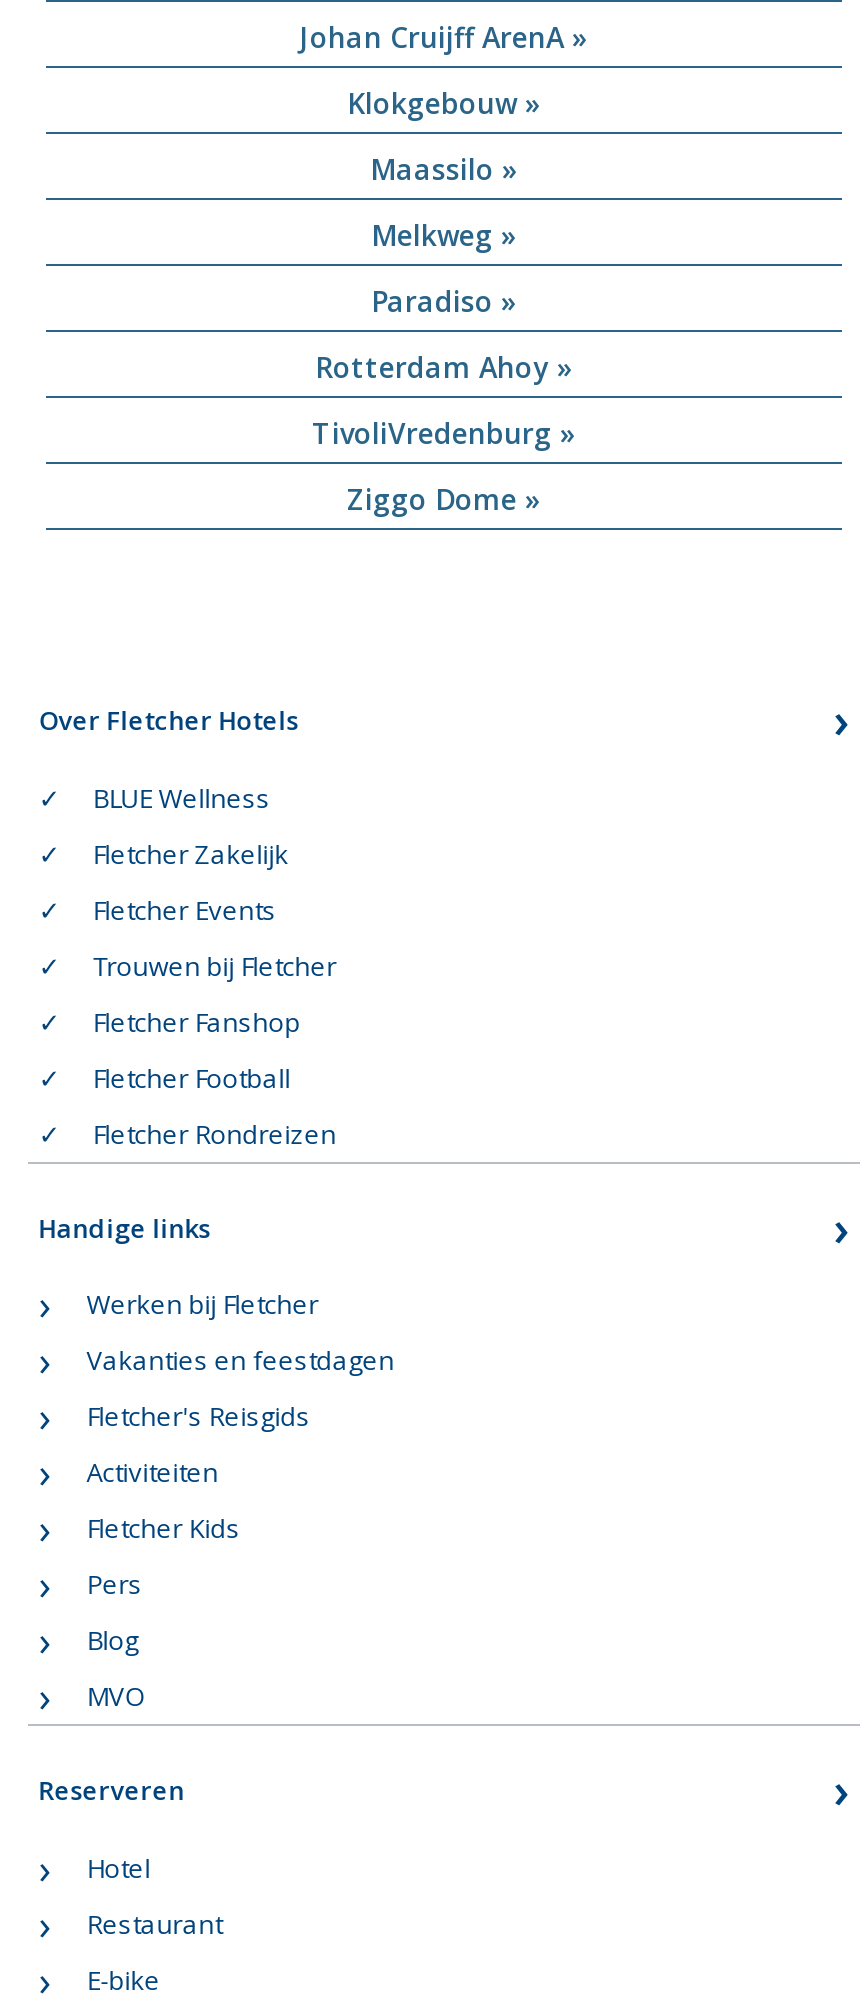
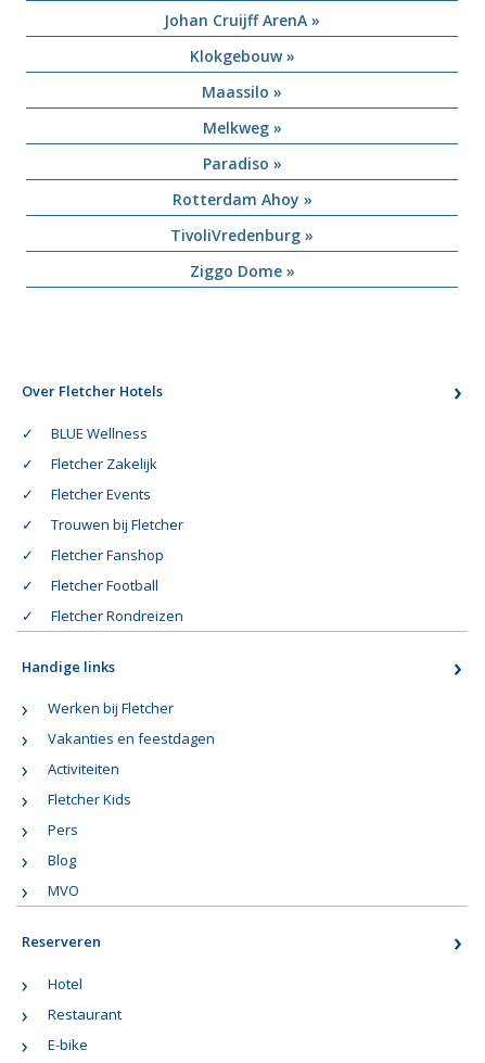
[86,1399,310,1435] Fletcher's Reisgids -> none

